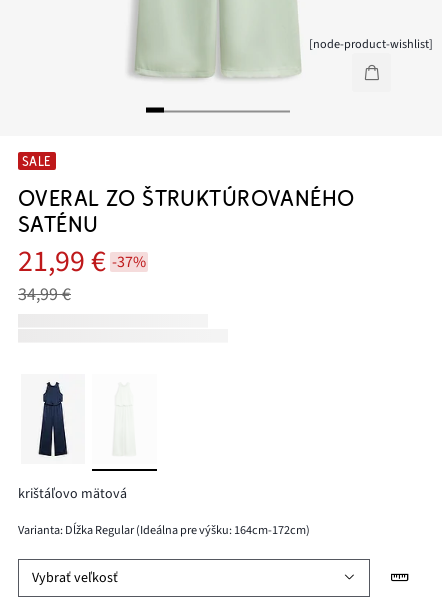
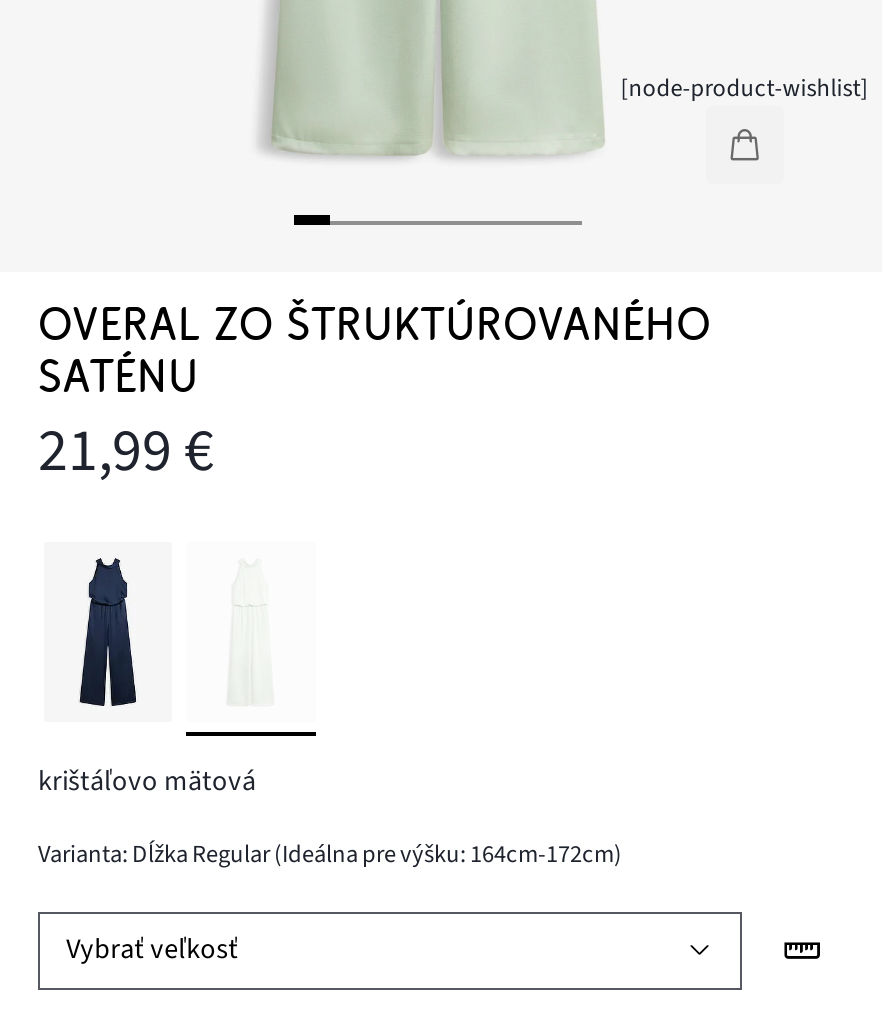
[22,154,52,169] SALE -> none
[18,240,146,307] 21,99 € -37% | 34,99 € -> [38,408,214,494] 21,99 €

